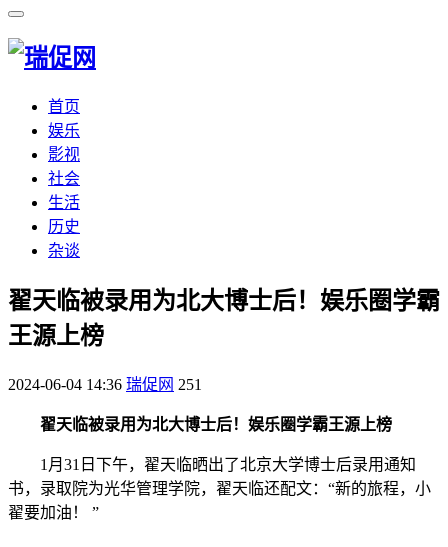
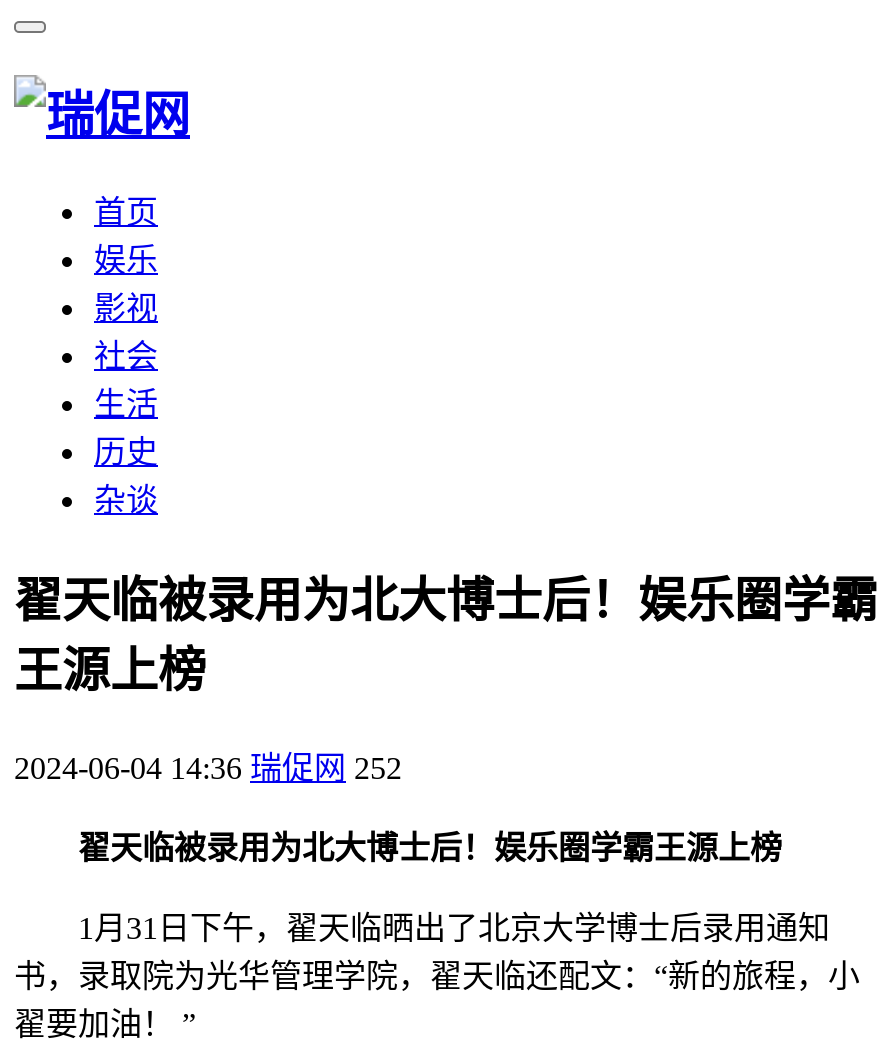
[8,376,202,393] 2024-06-04 14:36瑞促网 251 -> [14,750,402,784] 2024-06-04 14:36瑞促网 252

